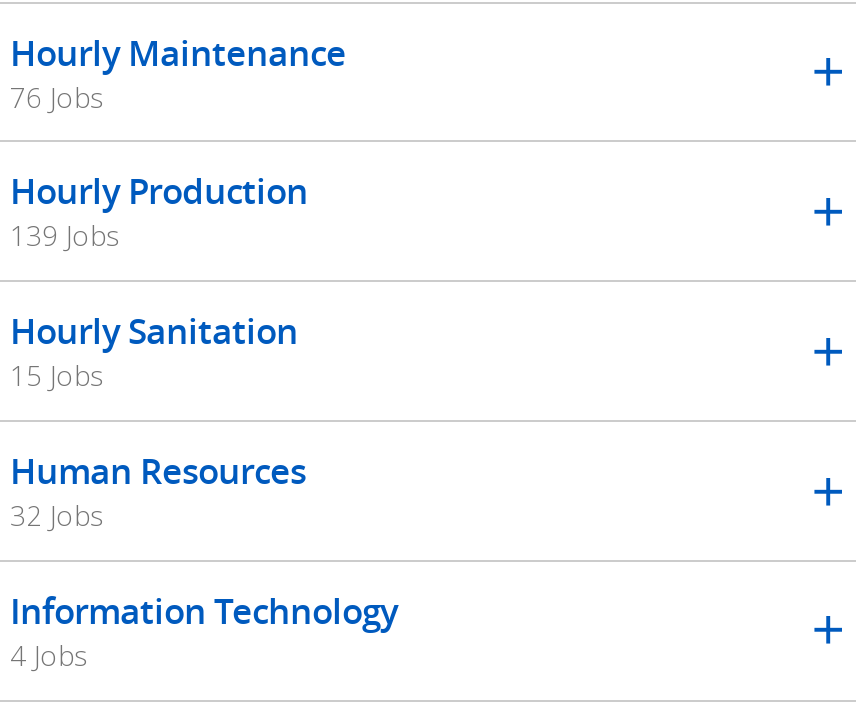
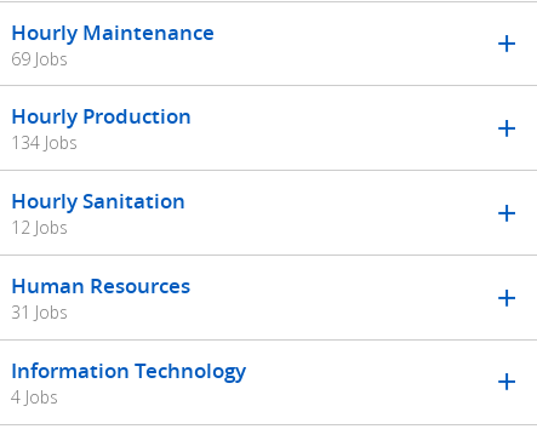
[10,77,104,115] 76 Jobs -> [11,47,68,70] 69 Jobs
[10,217,120,255] 139 Jobs -> [11,131,78,154] 134 Jobs
[10,357,104,395] 15 Jobs -> [11,216,68,239] 12 Jobs
[10,496,104,534] 32 Jobs -> [11,301,68,324] 31 Jobs

